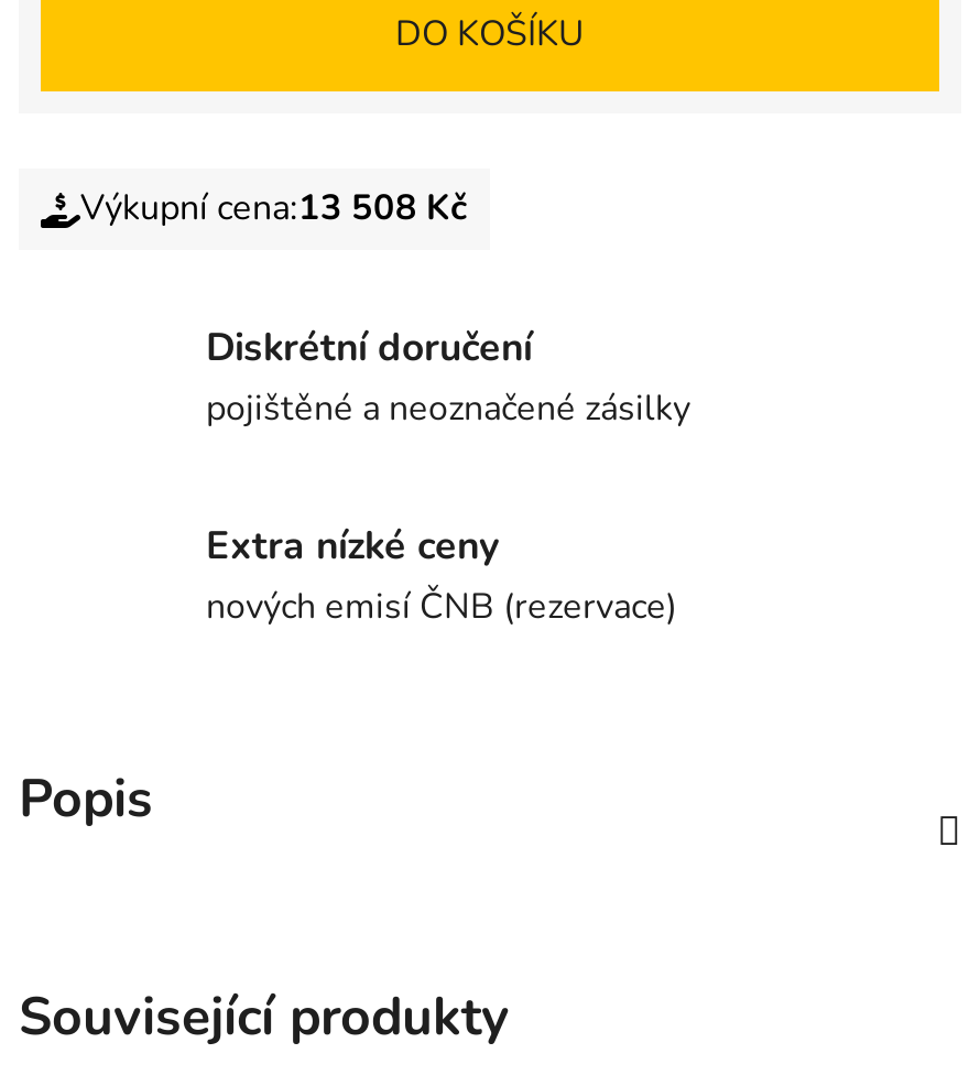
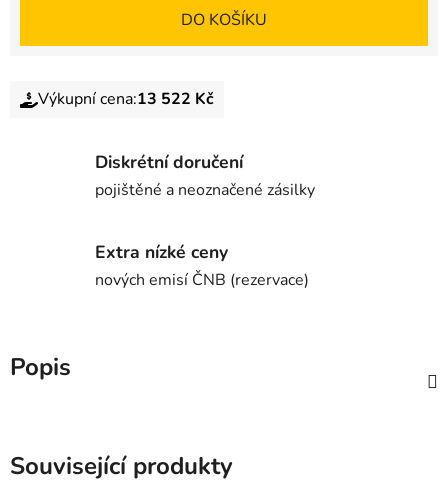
[80,184,468,233] Výkupní cena:13 508 Kč -> [38,88,214,110] Výkupní cena:13 522 Kč

